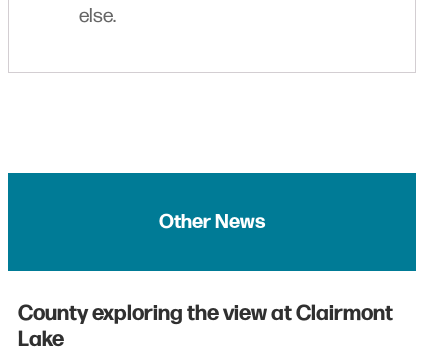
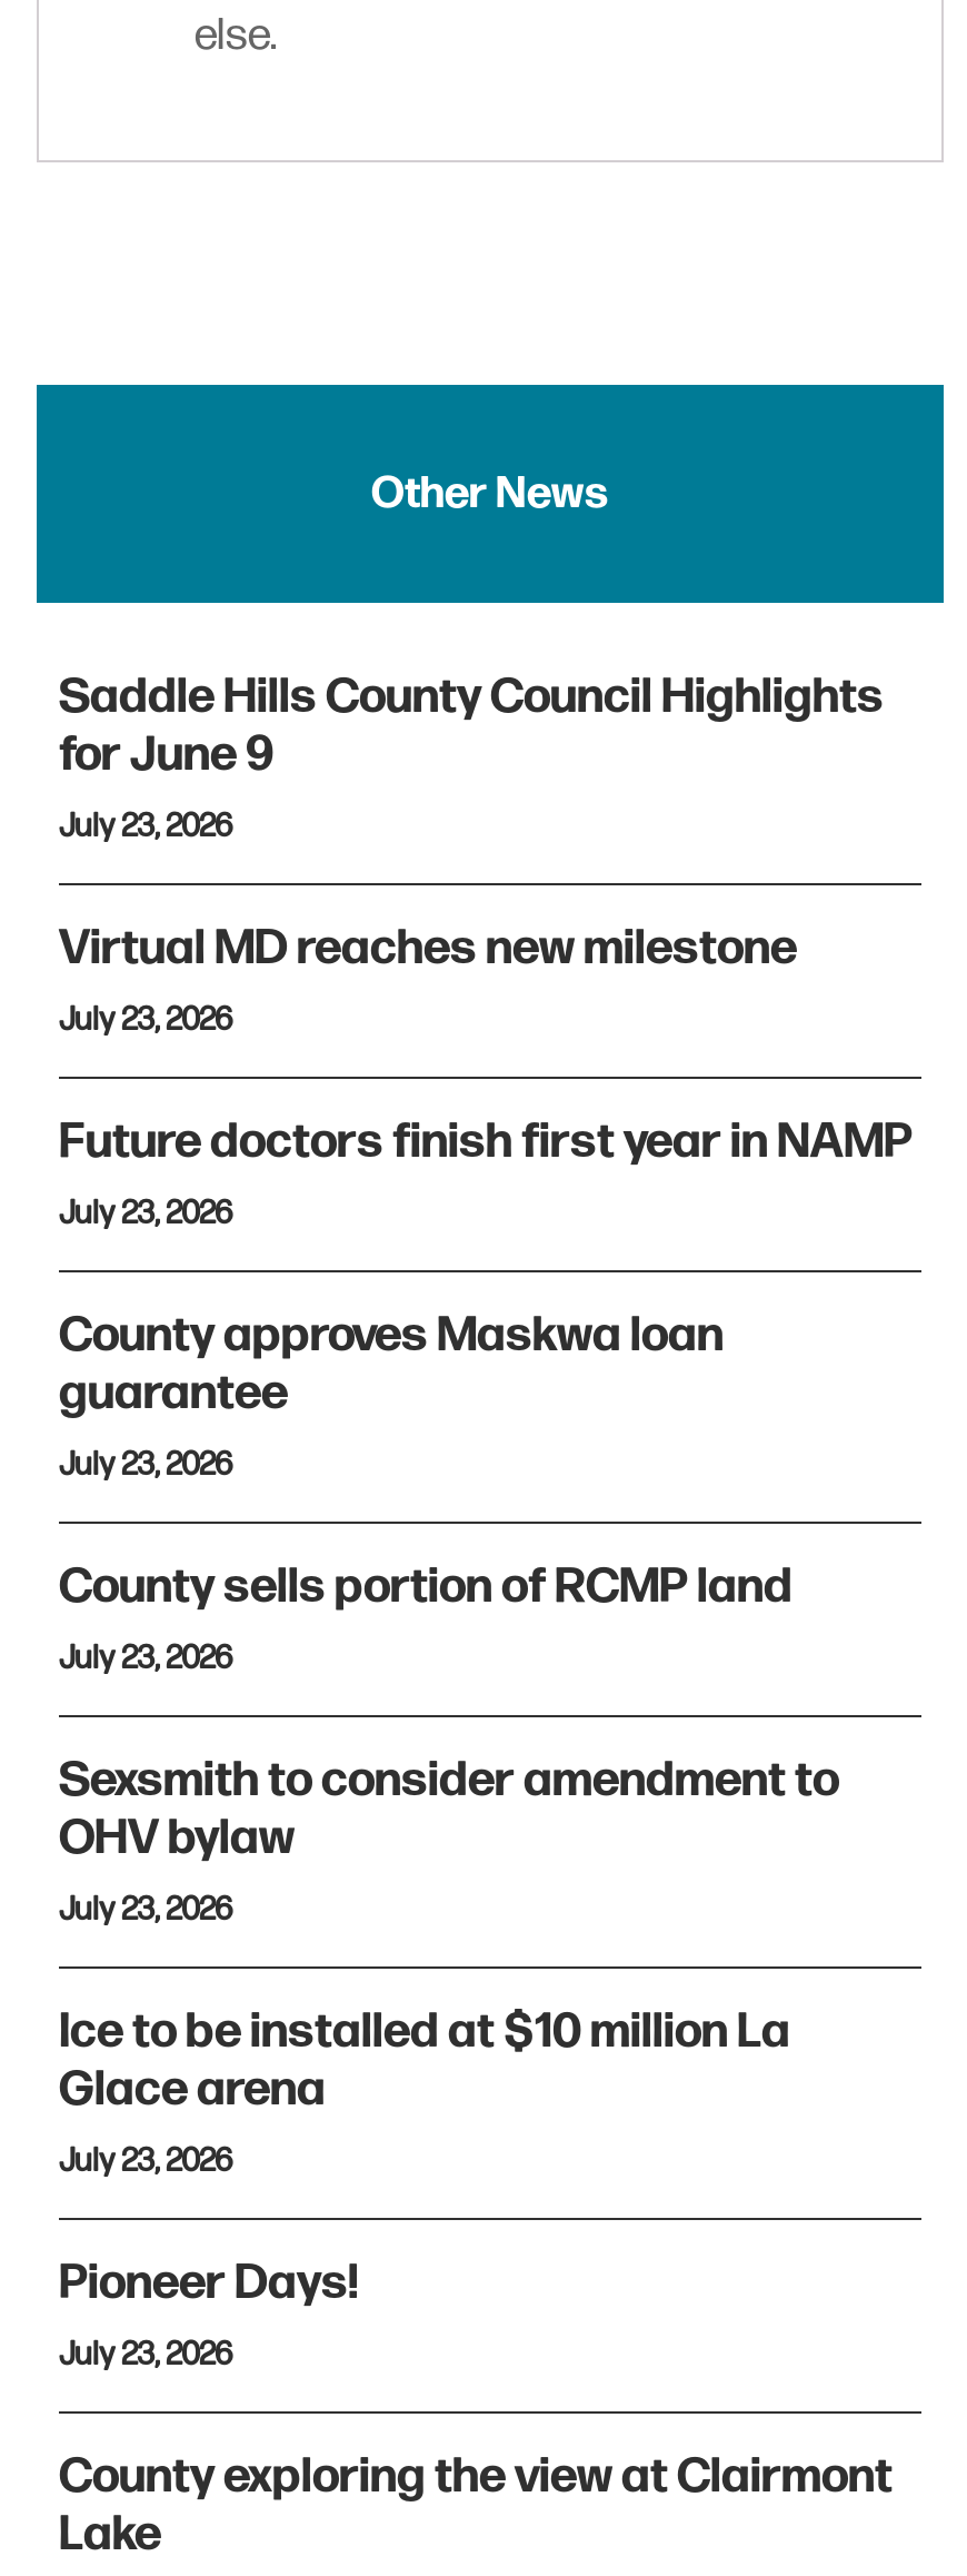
none -> [59,667,913,2376] Saddle Hills County Council Highlights | for June 9 | July 23, 2026 | Virtual MD reaches new milestone | July 23, 2026 | Future doctors finish first year in NAMP | July 23, 2026 | County approves Maskwa loan | guarantee | July 23, 2026 | County sells portion of RCMP land | July 23, 2026 | Sexsmith to consider amendment to | OHV bylaw | July 23, 2026 | Ice to be installed at $10 million La | Glace arena | July 23, 2026 | Pioneer Days! | July 23, 2026

